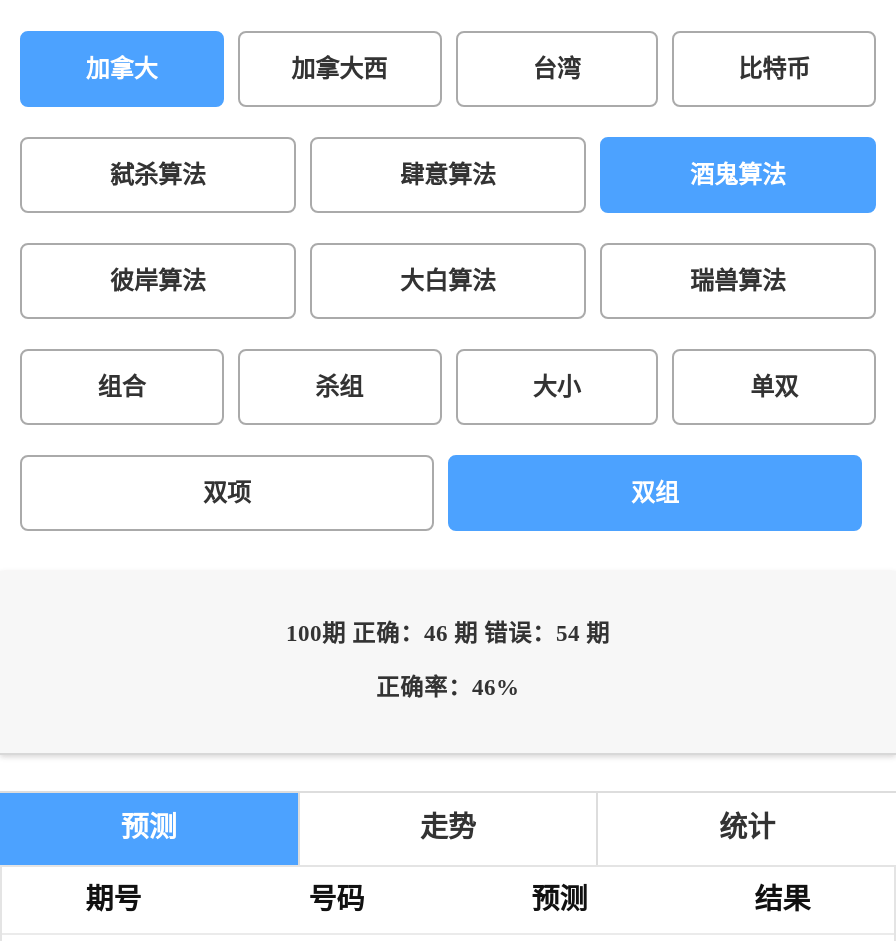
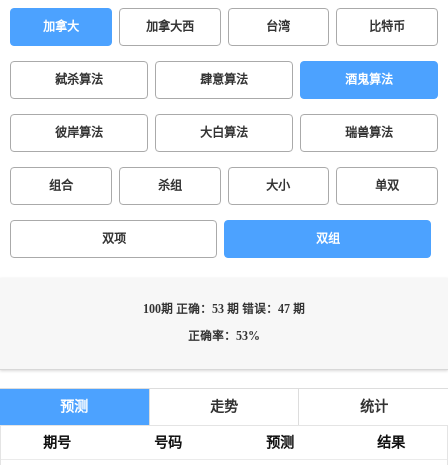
[286,621,610,647] 100期 正确：46 期 错误：54 期 -> [143,303,305,316] 100期 正确：53 期 错误：47 期
[376,675,520,701] 正确率：46% -> [188,330,260,343] 正确率：53%

